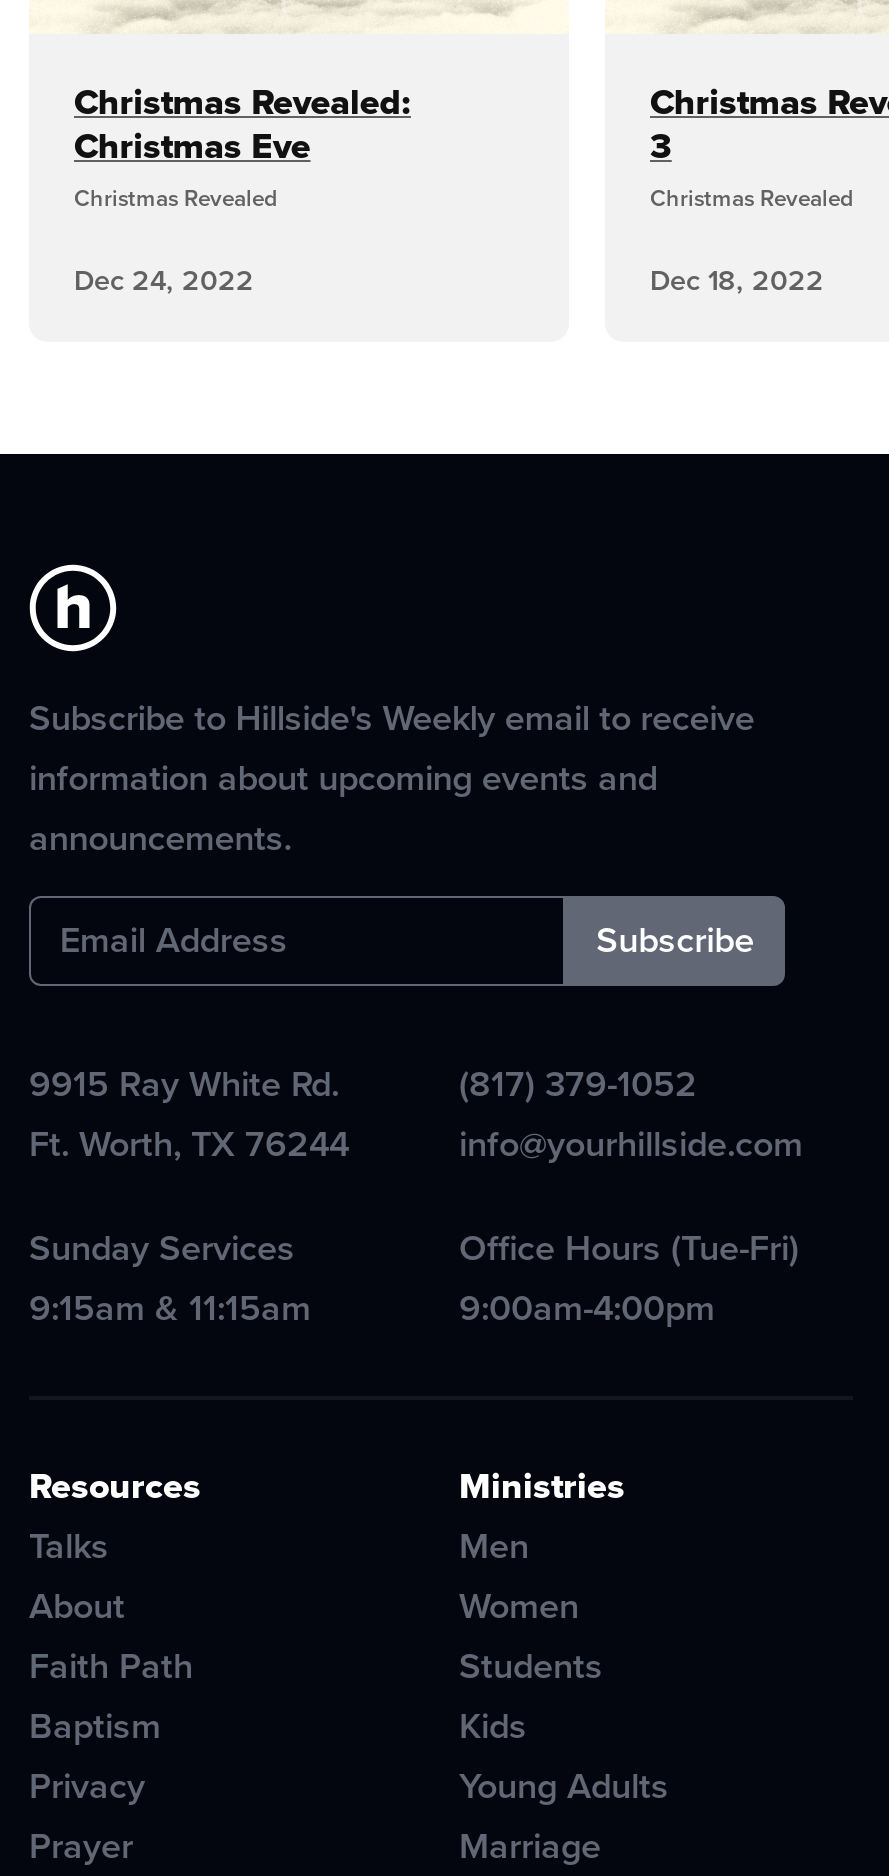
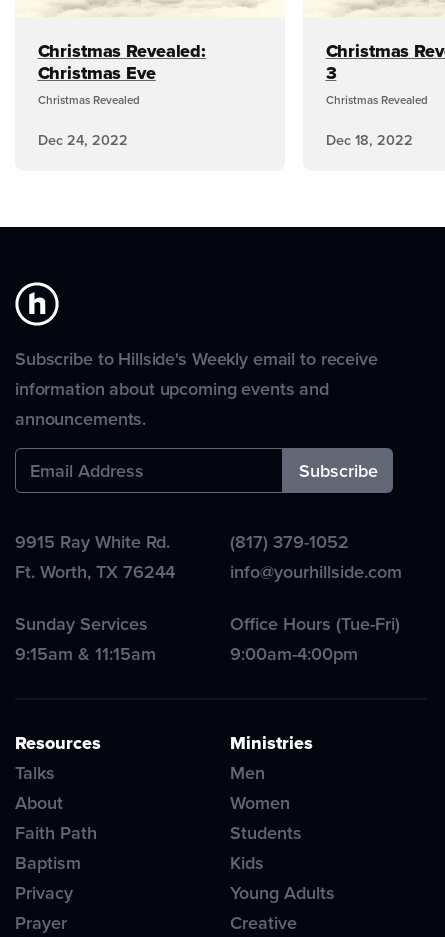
[459,1819,601,1871] Marriage -> [230,910,297,935] Creative

